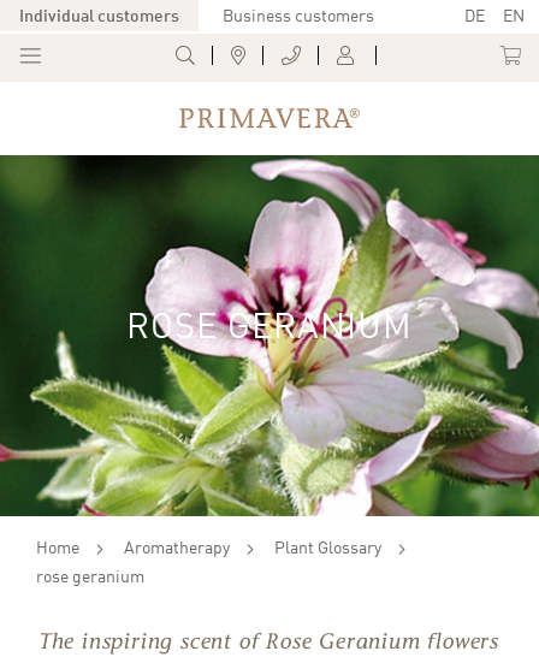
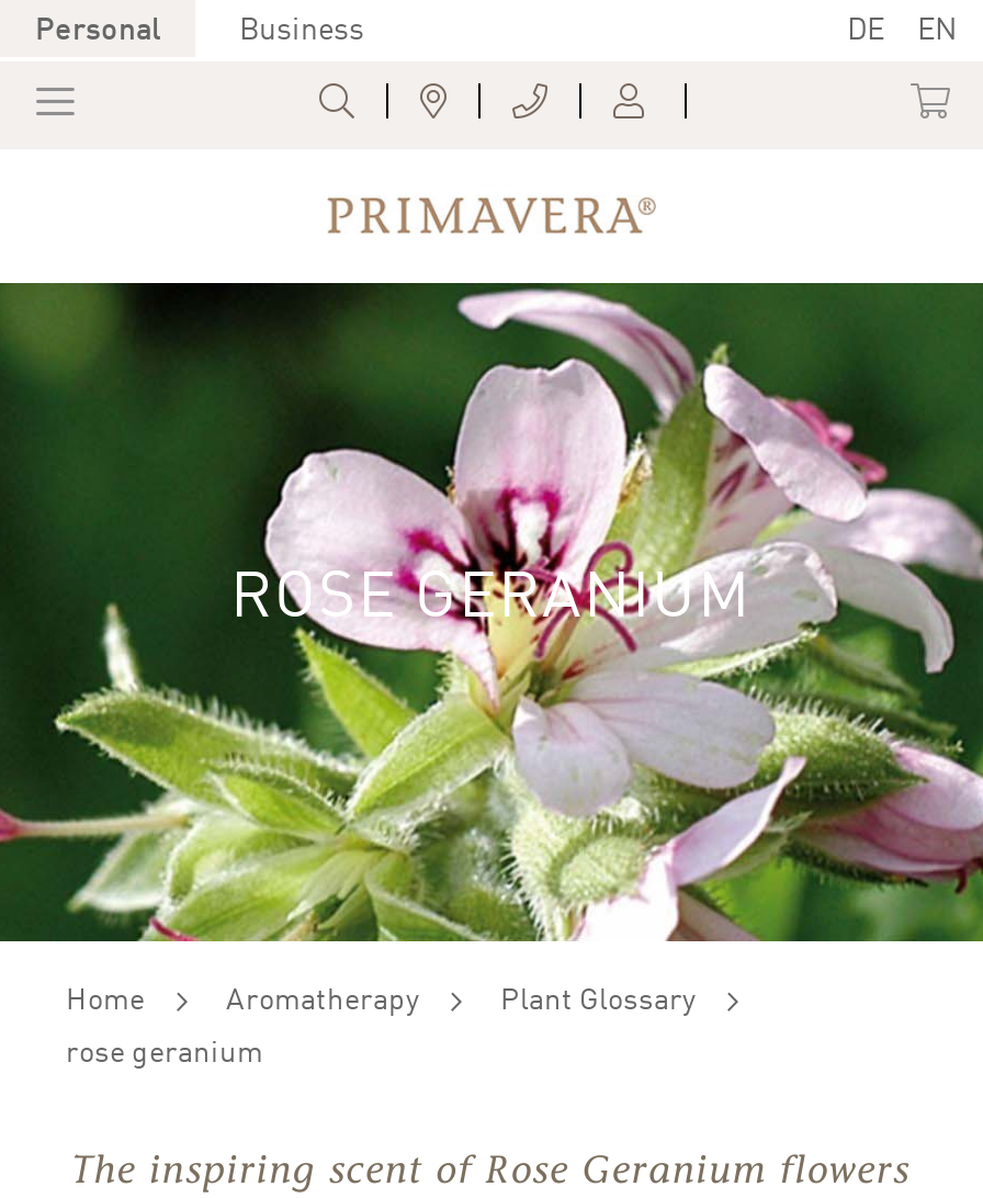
[19,5,374,25] Individual customers | Business customers -> [35,9,364,46] Personal | Business

